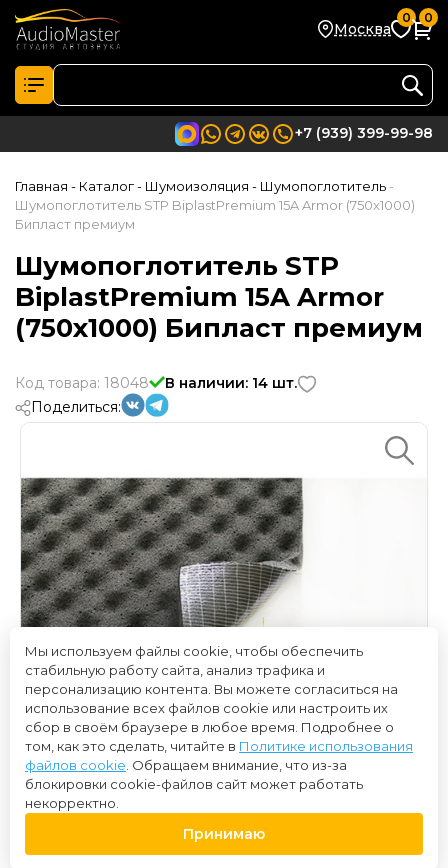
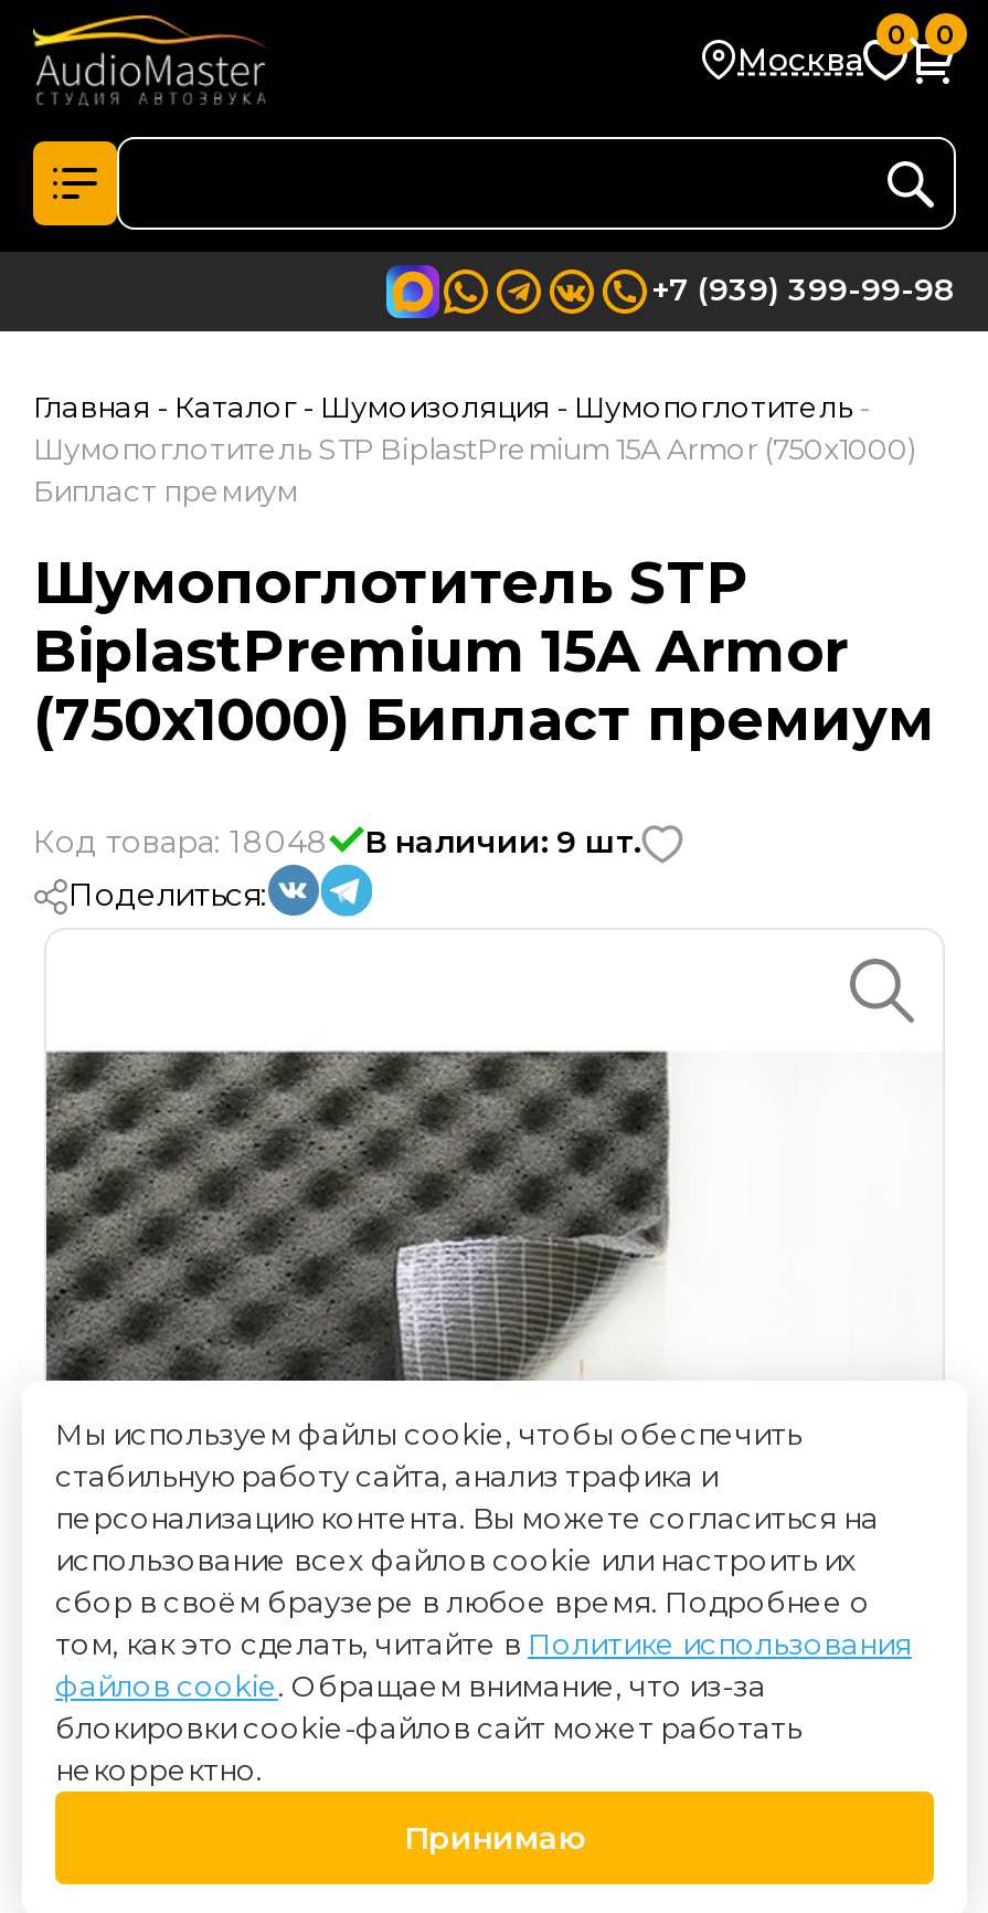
[15,374,297,392] Код товара: 18048 В наличии: 14 шт. -> [33,822,640,862] Код товара: 18048 В наличии: 9 шт.

